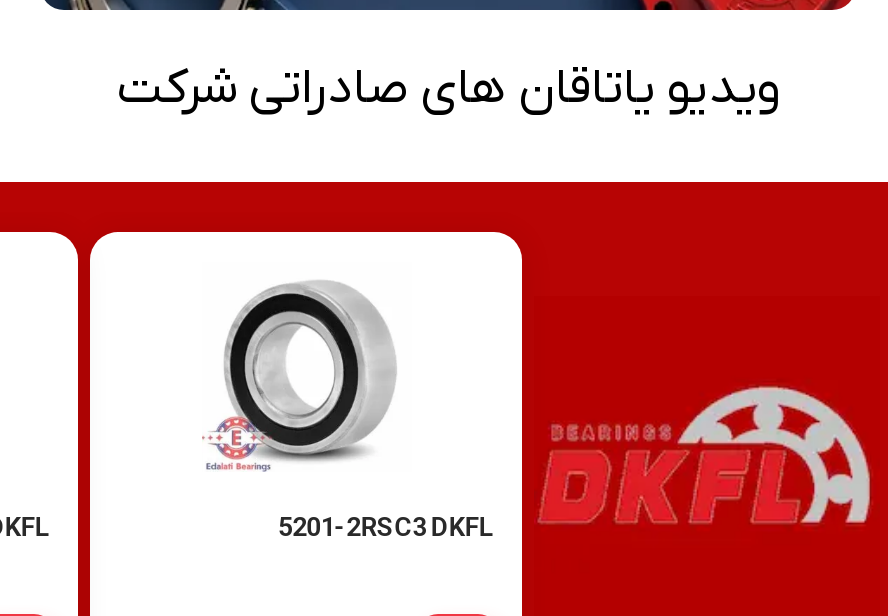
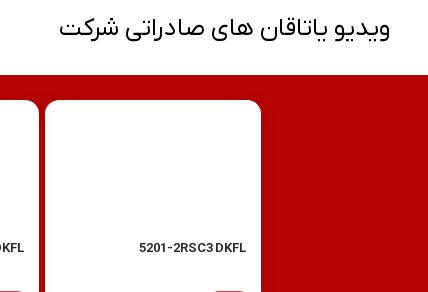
[206,280,396,472] [image] -> none
[538,384,872,526] [image] -> none

